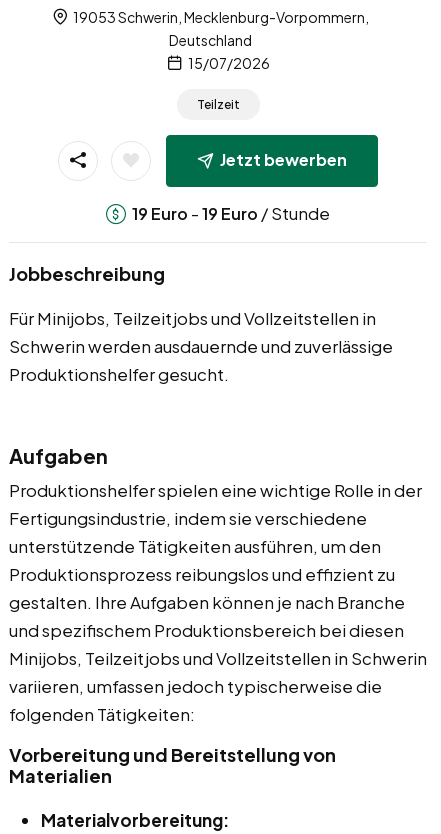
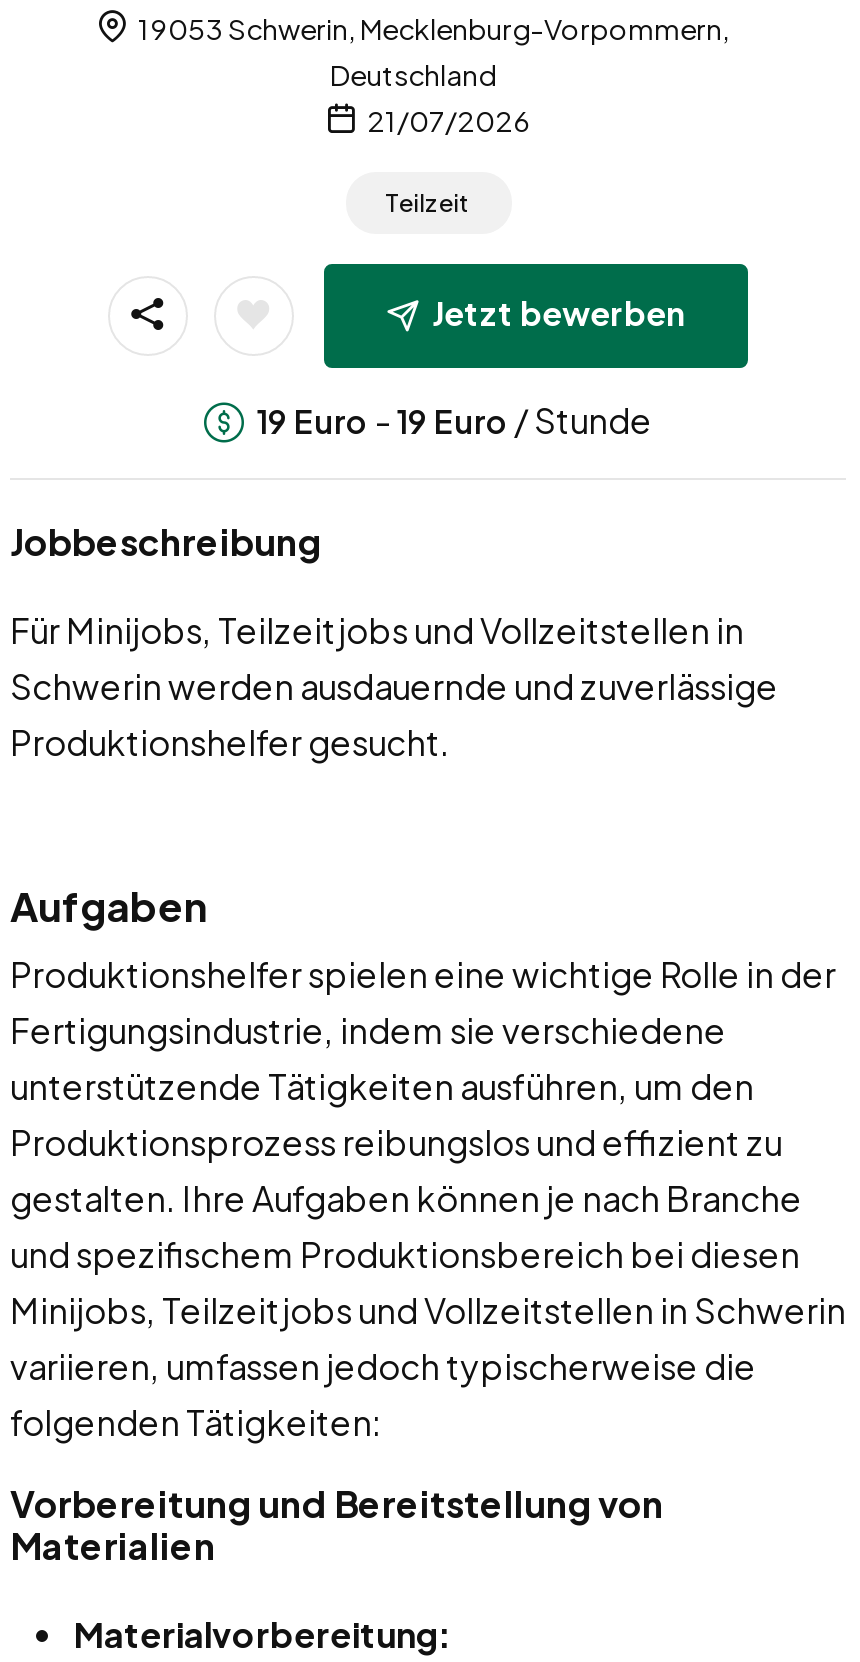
[185,54,269,72] 15/07/2026 -> [363,103,531,139] 21/07/2026

